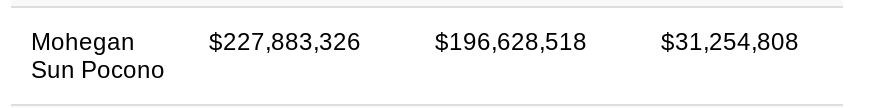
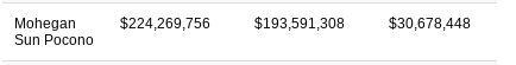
[209,28,361,56] $227,883,326 -> [120,15,210,32] $224,269,756
[435,28,587,56] $196,628,518 -> [254,15,345,32] $193,591,308
[661,28,799,56] $31,254,808 -> [389,15,471,32] $30,678,448

